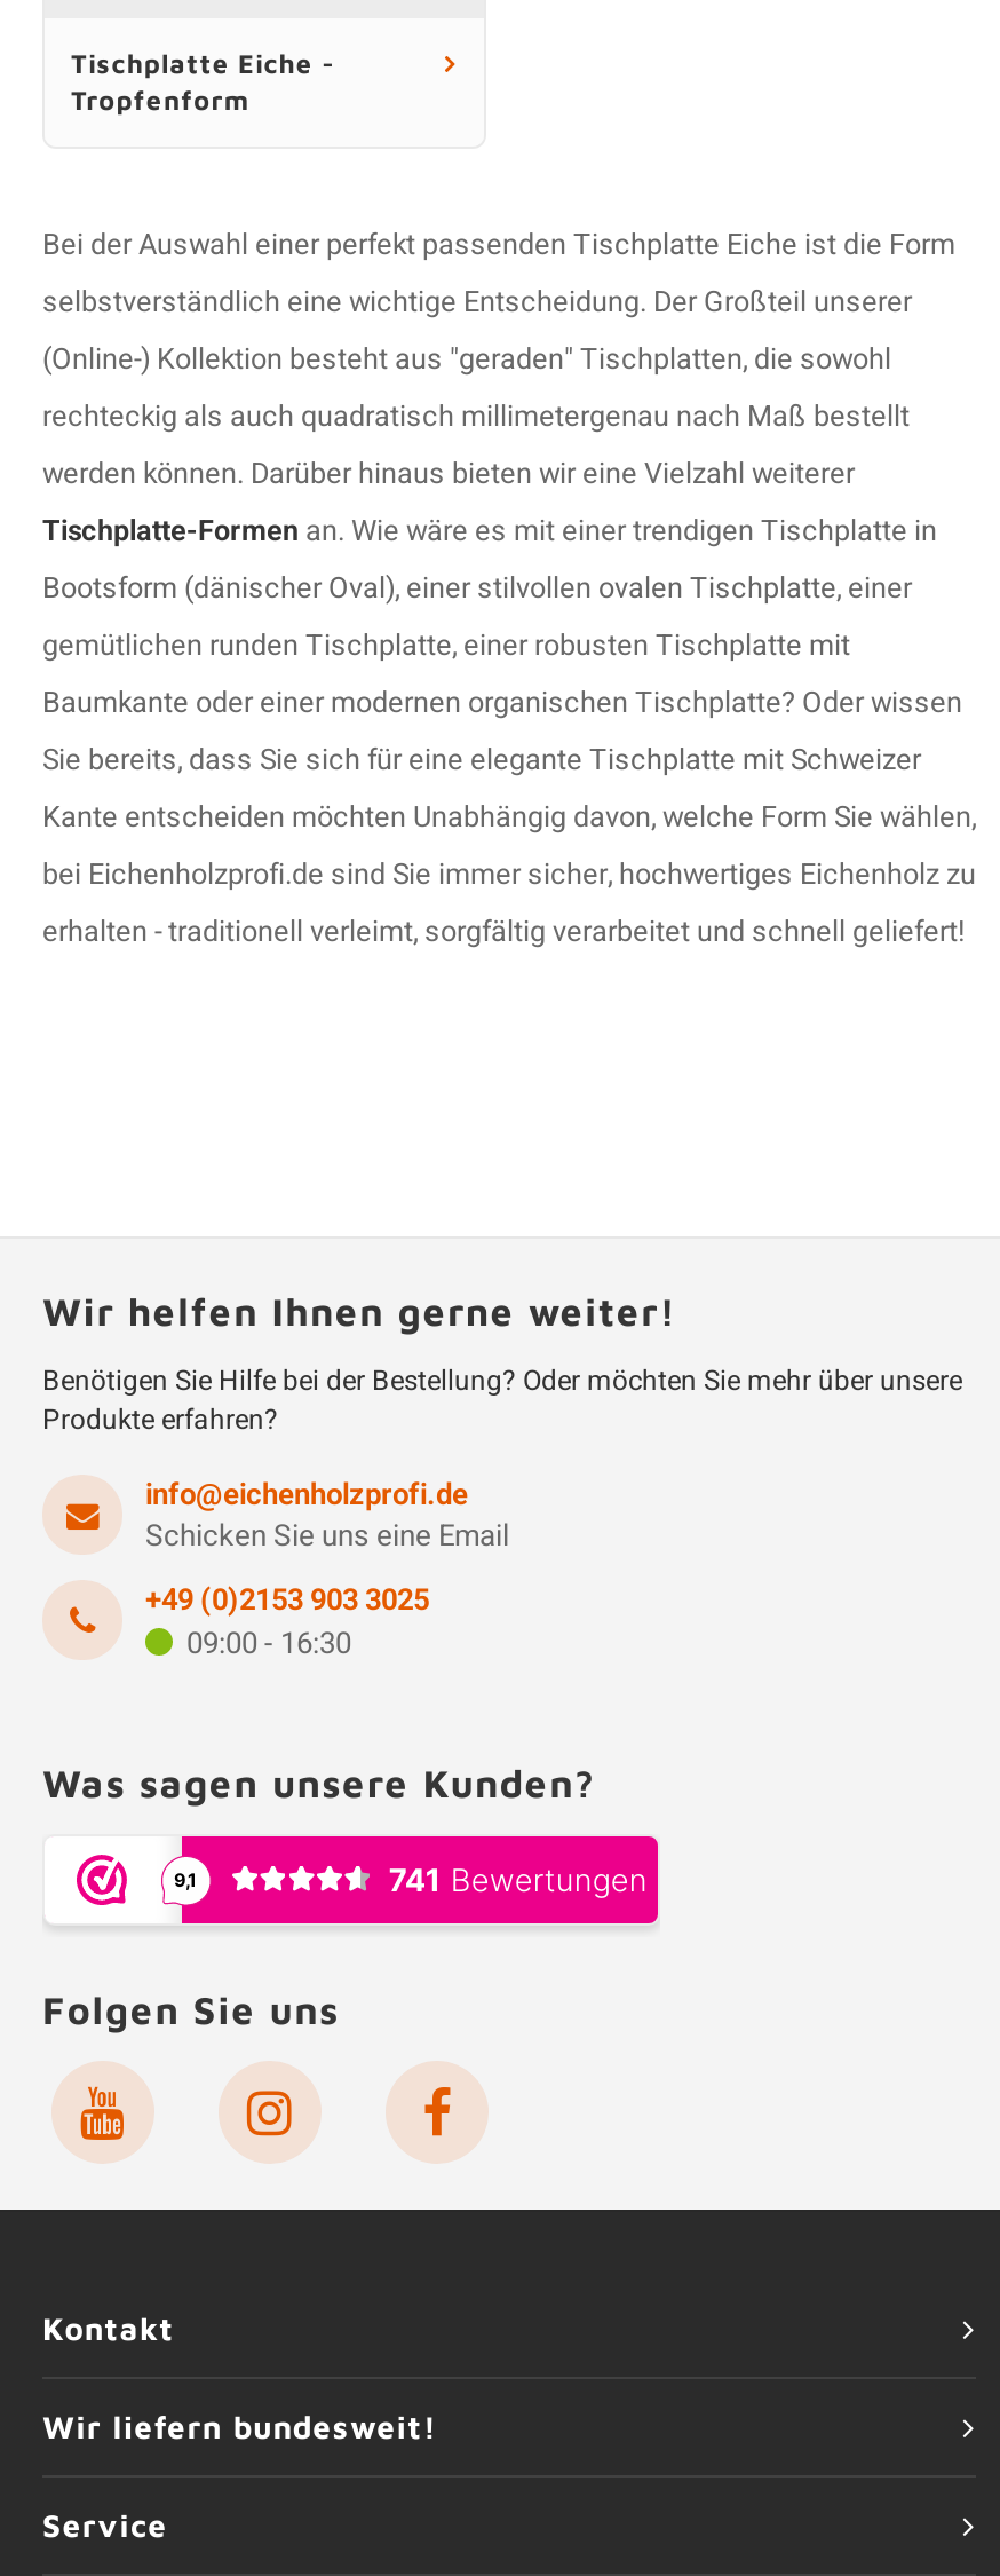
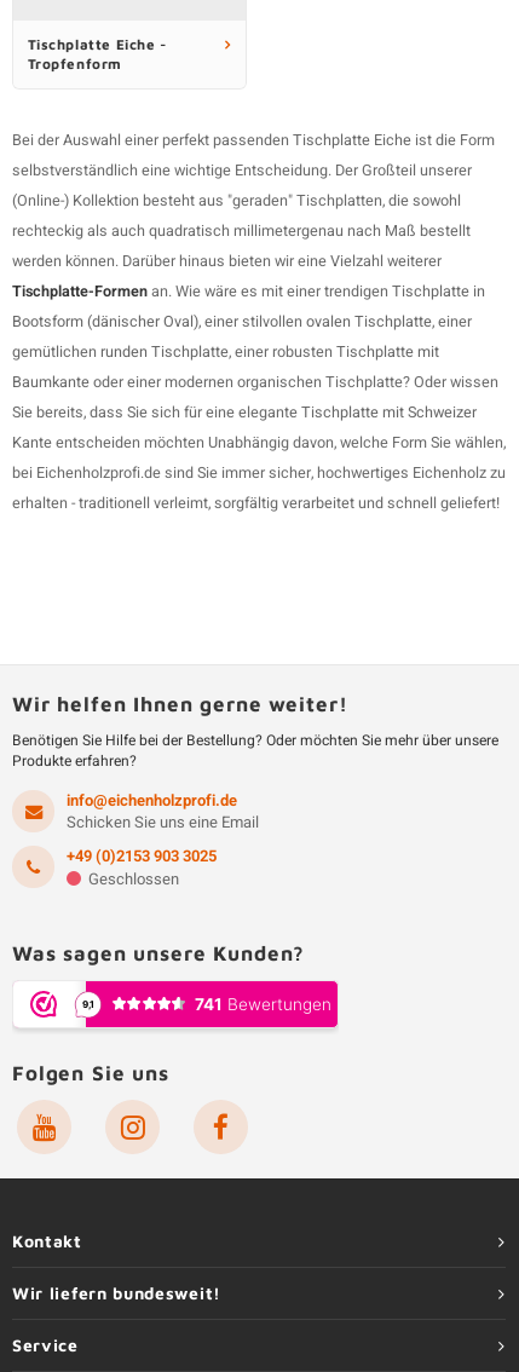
[186,1622,351,1665] 09:00 - 16:30 -> [88,868,179,891] Geschlossen

